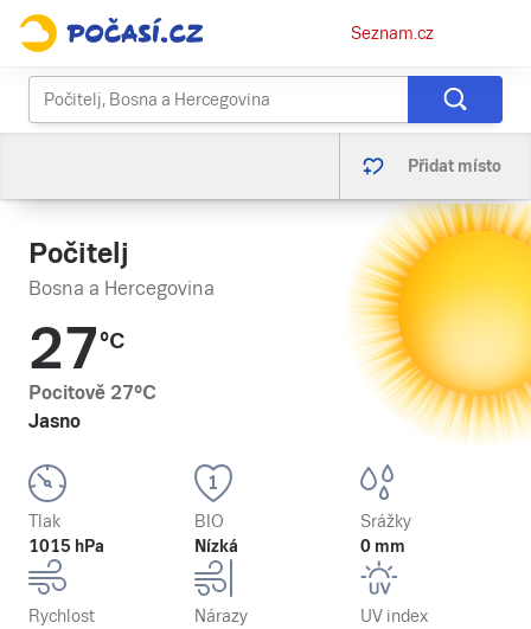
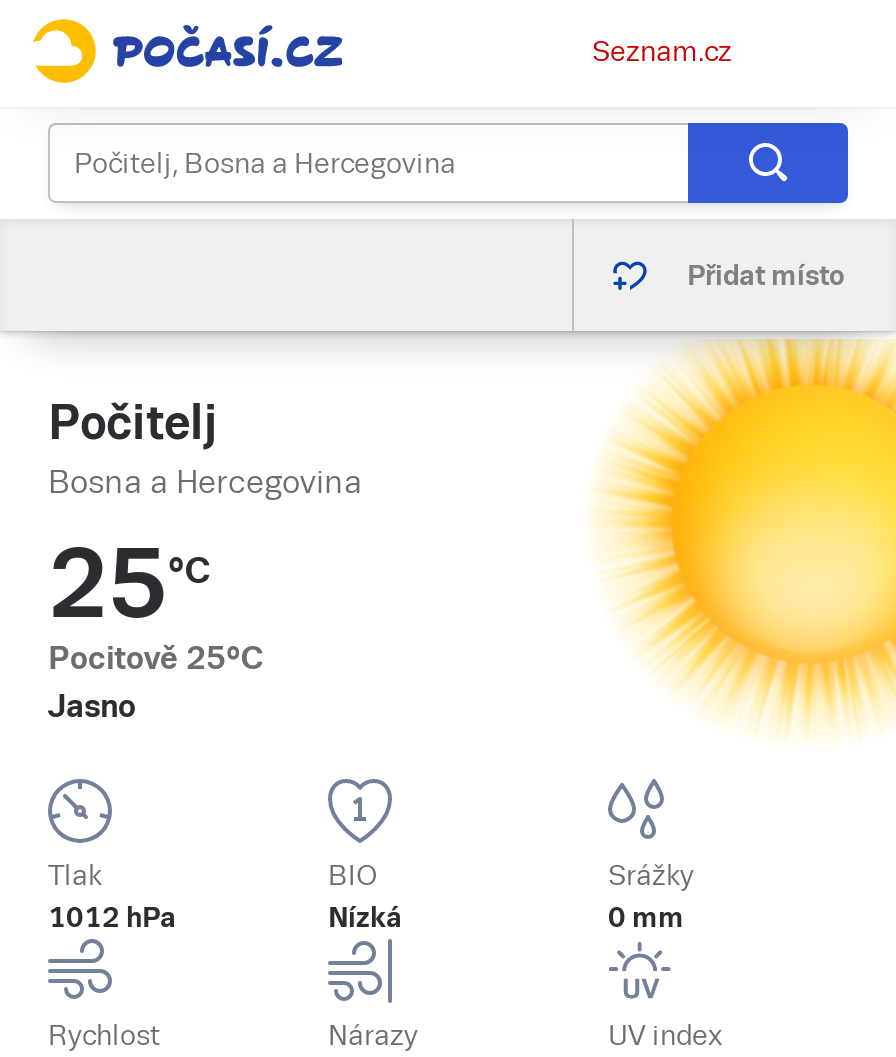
[28,316,124,381] 27°C -> [48,529,210,639] 25°C
[28,381,156,404] Pocitově 27°C -> [48,639,264,677] Pocitově 25°C
[28,537,104,556] 1015 hPa -> [48,901,176,933] 1012 hPa

